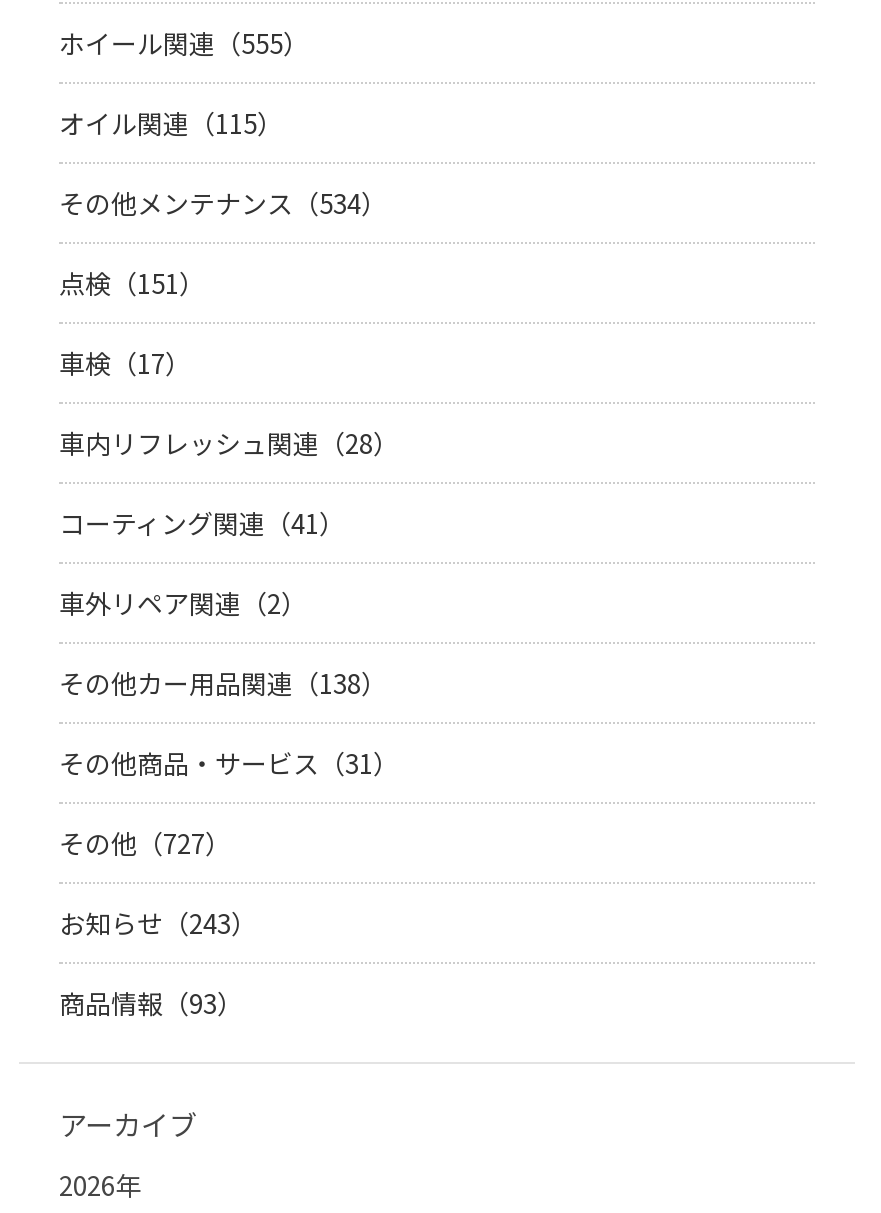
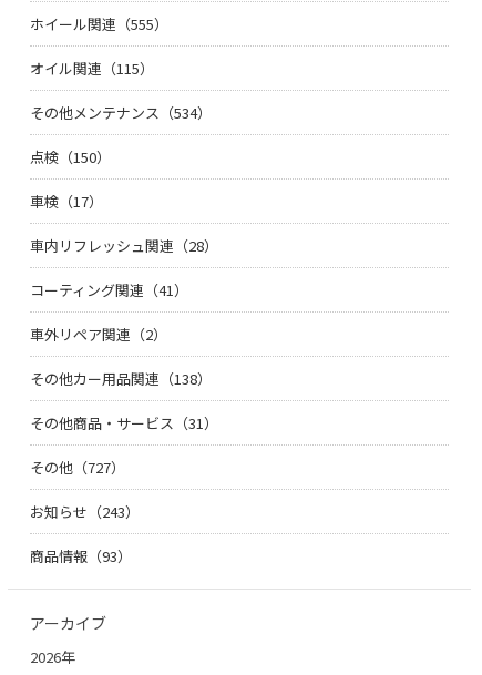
[59,264,205,302] 点検（151） -> [30,147,111,168] 点検（150）

